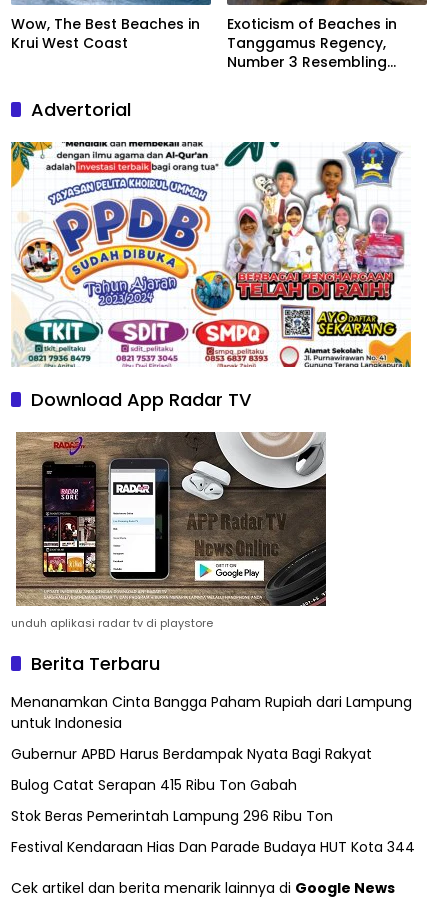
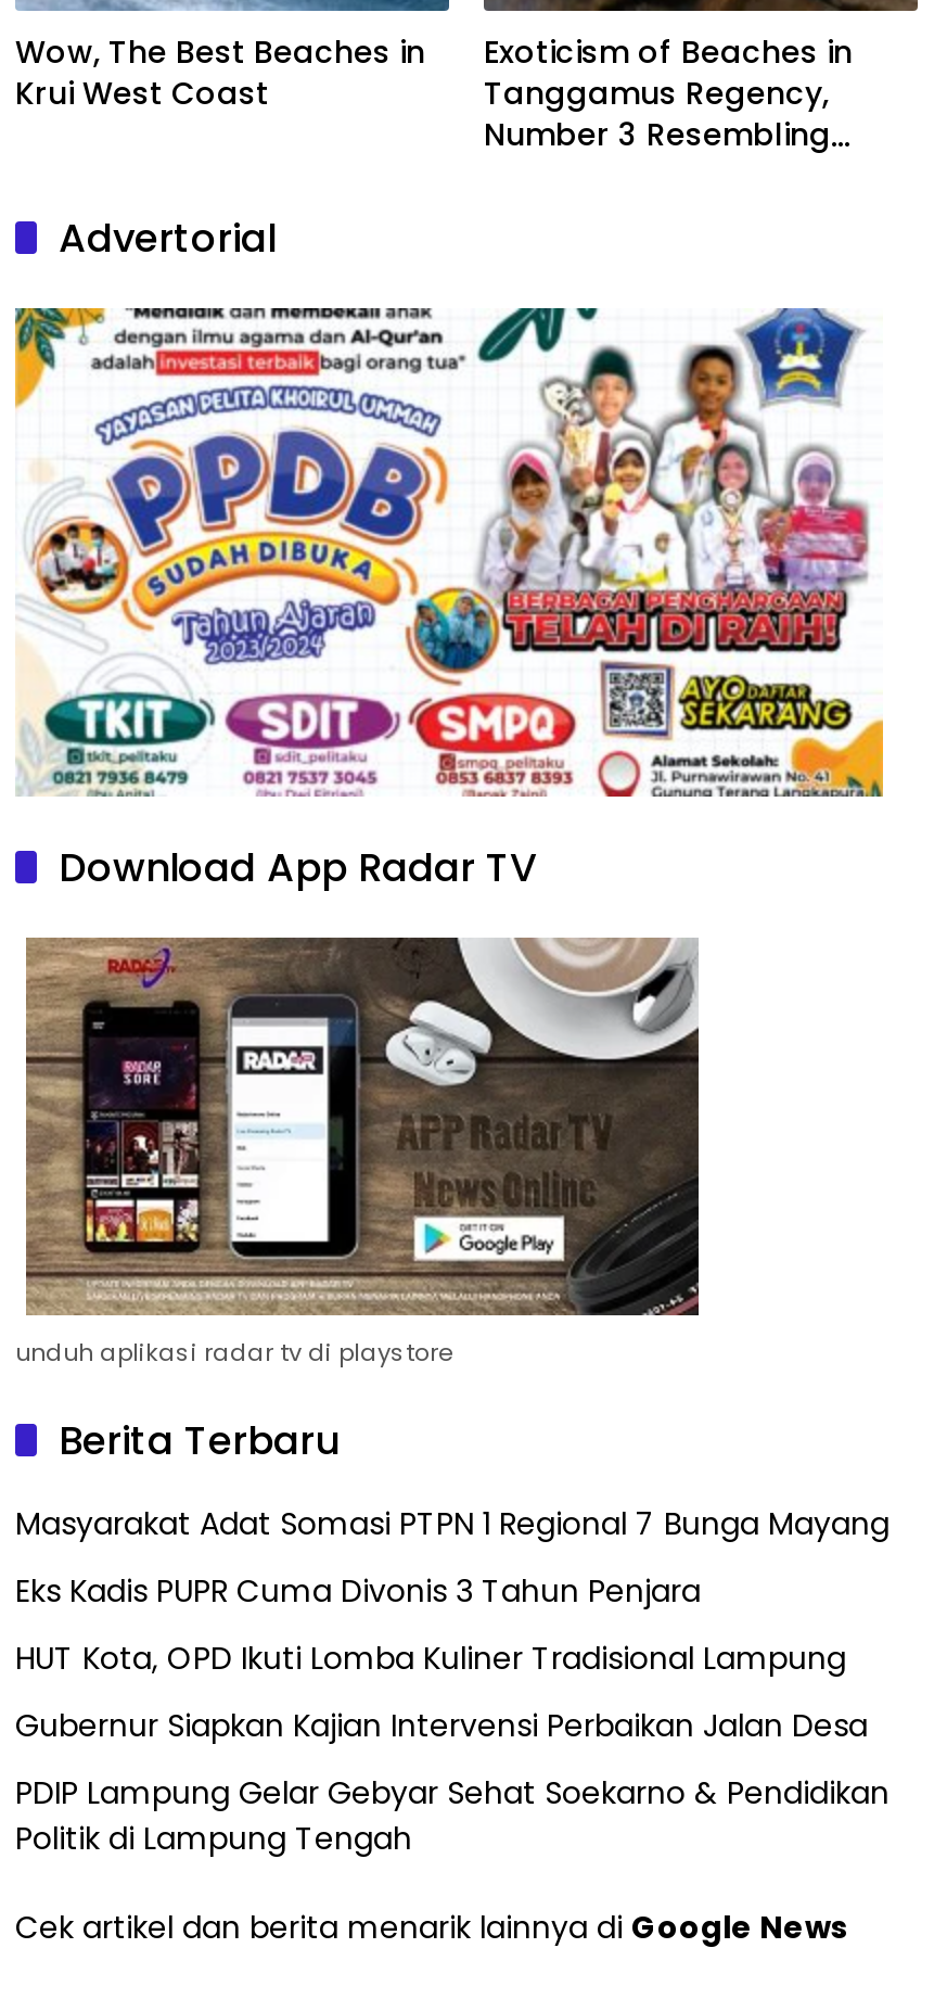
[11,692,412,733] Menanamkan Cinta Bangga Paham Rupiah dari Lampung | untuk Indonesia -> [15,1502,890,1546] Masyarakat Adat Somasi PTPN 1 Regional 7 Bunga Mayang
[11,744,372,764] Gubernur APBD Harus Berdampak Nyata Bagi Rakyat -> [15,1570,701,1613] Eks Kadis PUPR Cuma Divonis 3 Tahun Penjara
[11,775,297,795] Bulog Catat Serapan 415 Ribu Ton Gabah -> [15,1637,846,1680] HUT Kota, OPD Ikuti Lomba Kuliner Tradisional Lampung
[11,806,333,826] Stok Beras Pemerintah Lampung 296 Ribu Ton -> [15,1704,868,1748] Gubernur Siapkan Kajian Intervensi Perbaikan Jalan Desa
[11,837,415,857] Festival Kendaraan Hias Dan Parade Budaya HUT Kota 344 -> [15,1772,890,1861] PDIP Lampung Gelar Gebyar Sehat Soekarno & Pendidikan | Politik di Lampung Tengah

